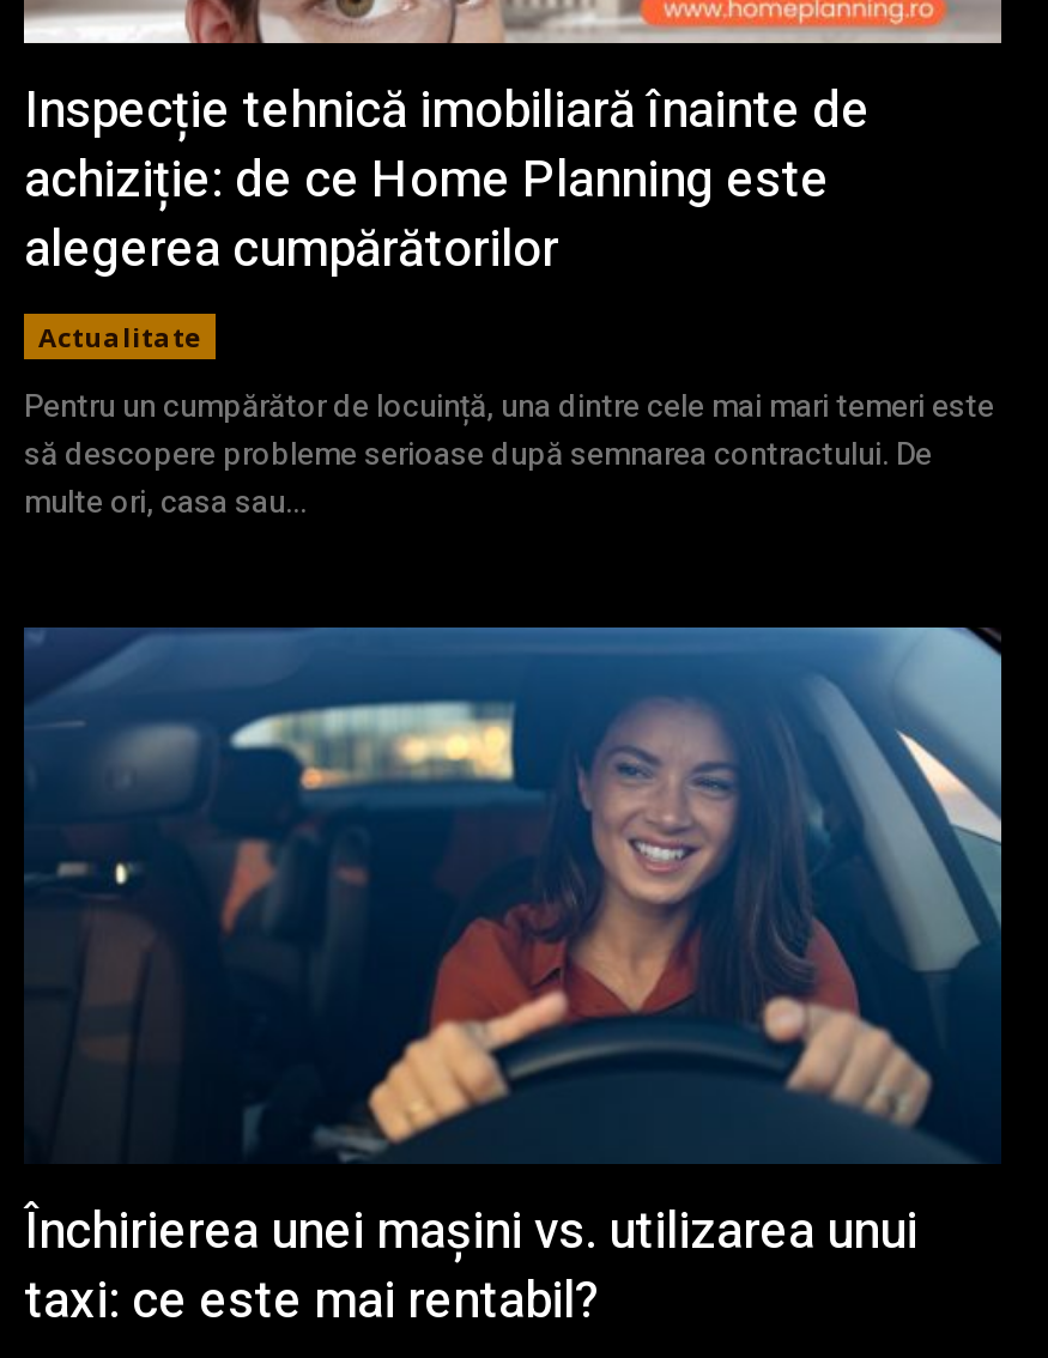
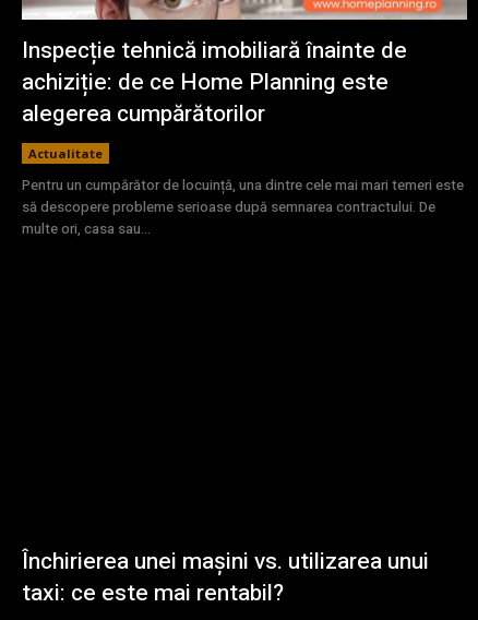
[22,625,1004,1164] [image] -> none

